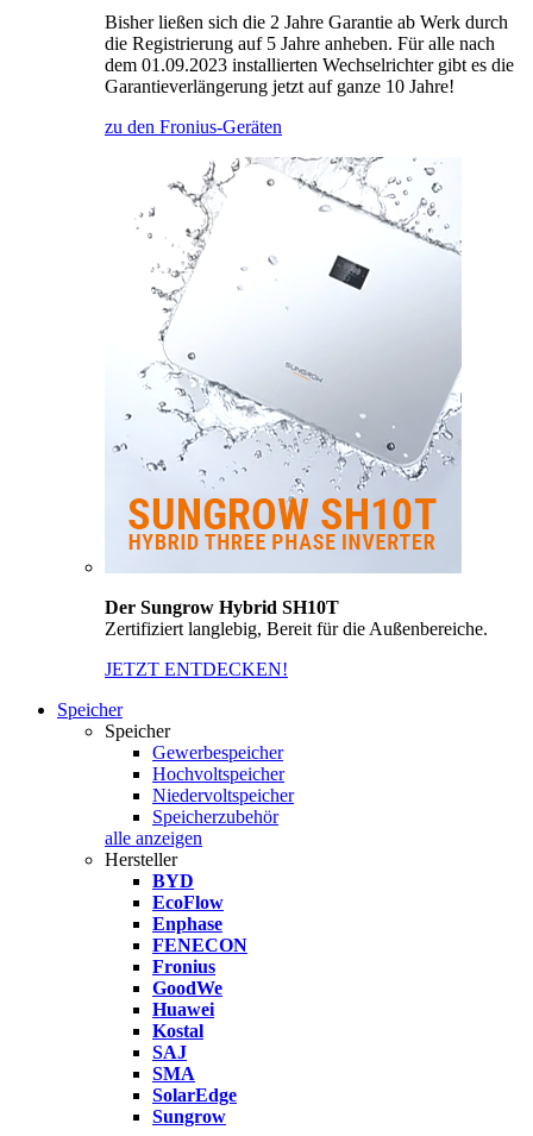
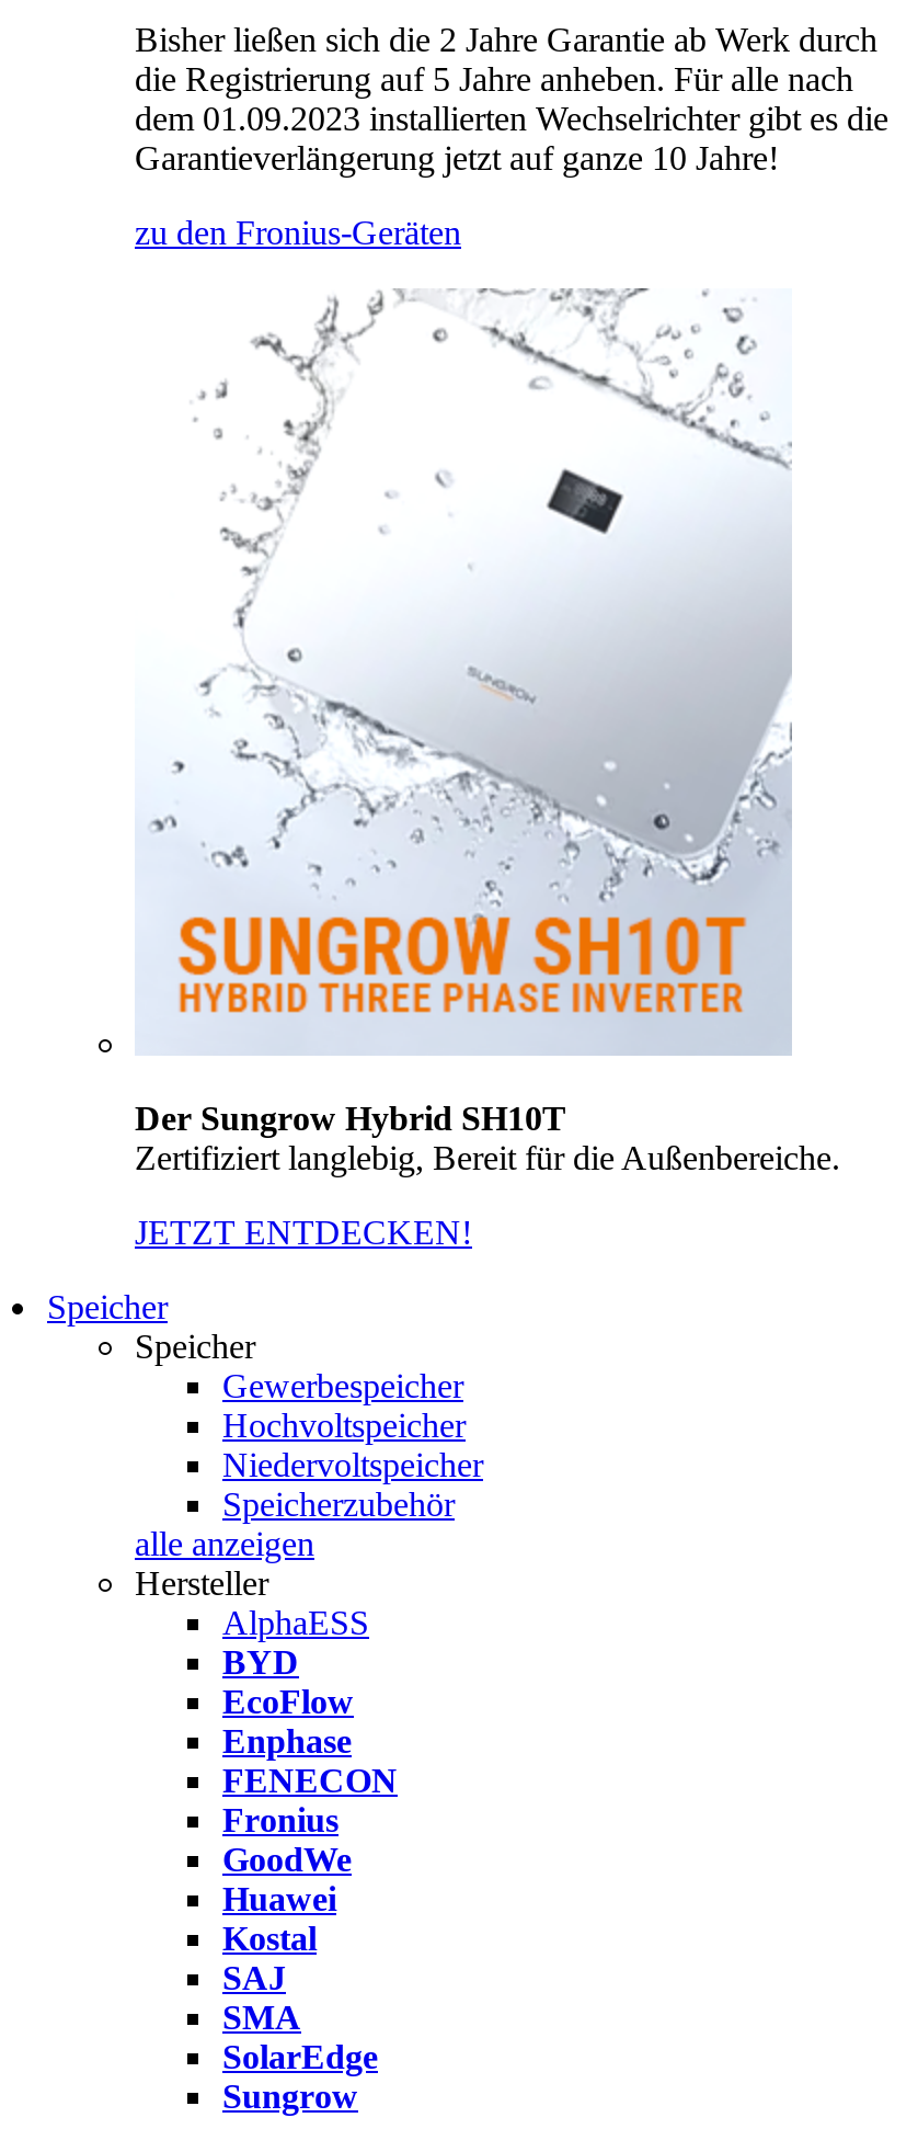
none -> [222,1603,369,1640] AlphaESS

